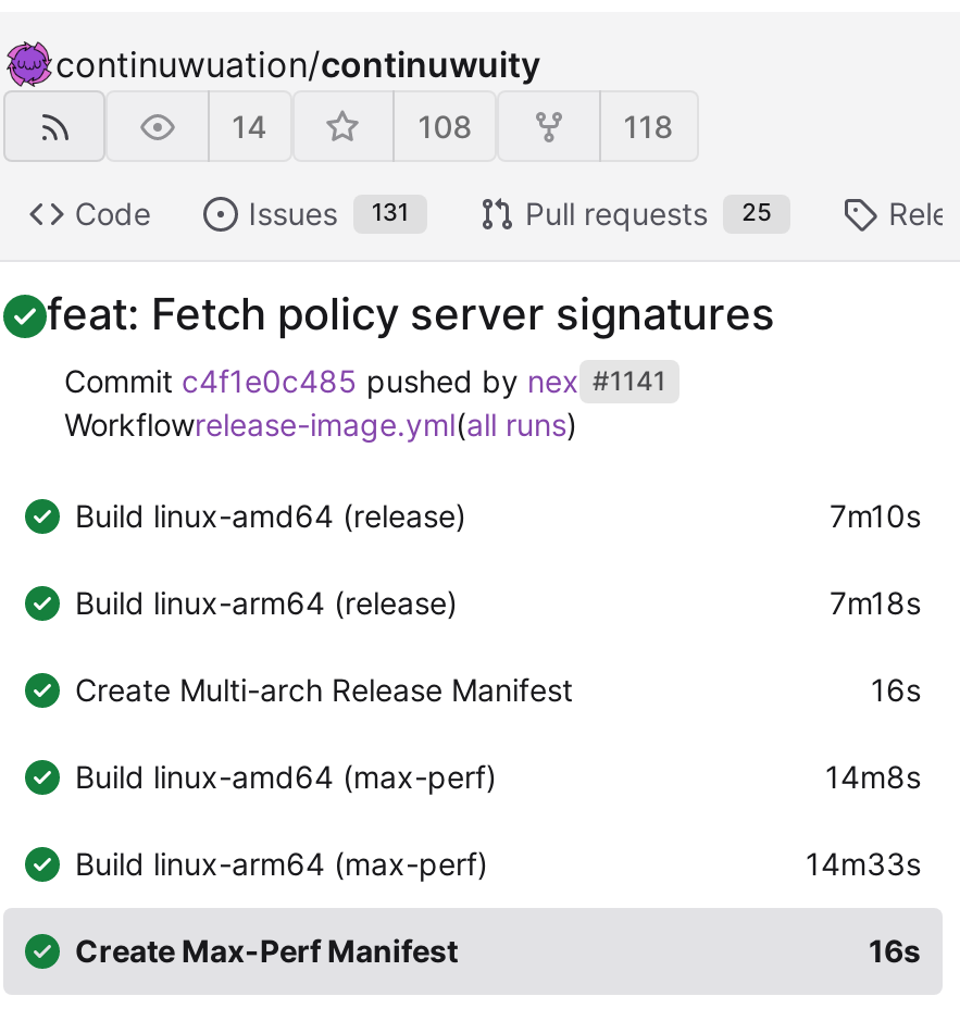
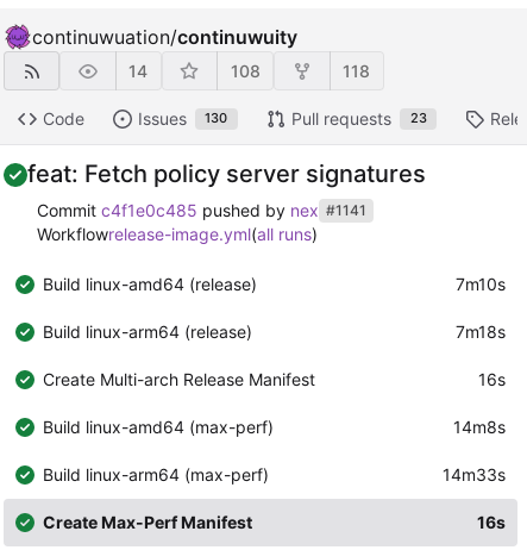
[249,195,409,232] Issues 131 -> [138,109,228,129] Issues 130
[525,195,772,232] Pull requests 25 -> [291,109,427,129] Pull requests 23

